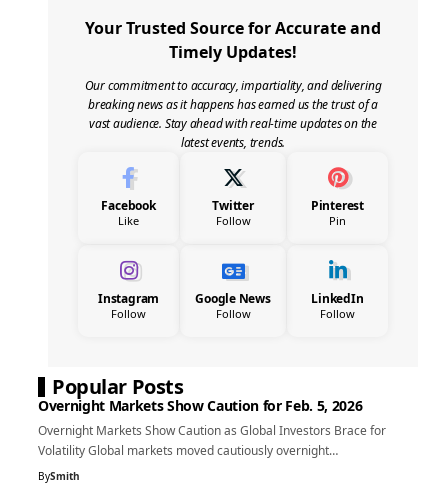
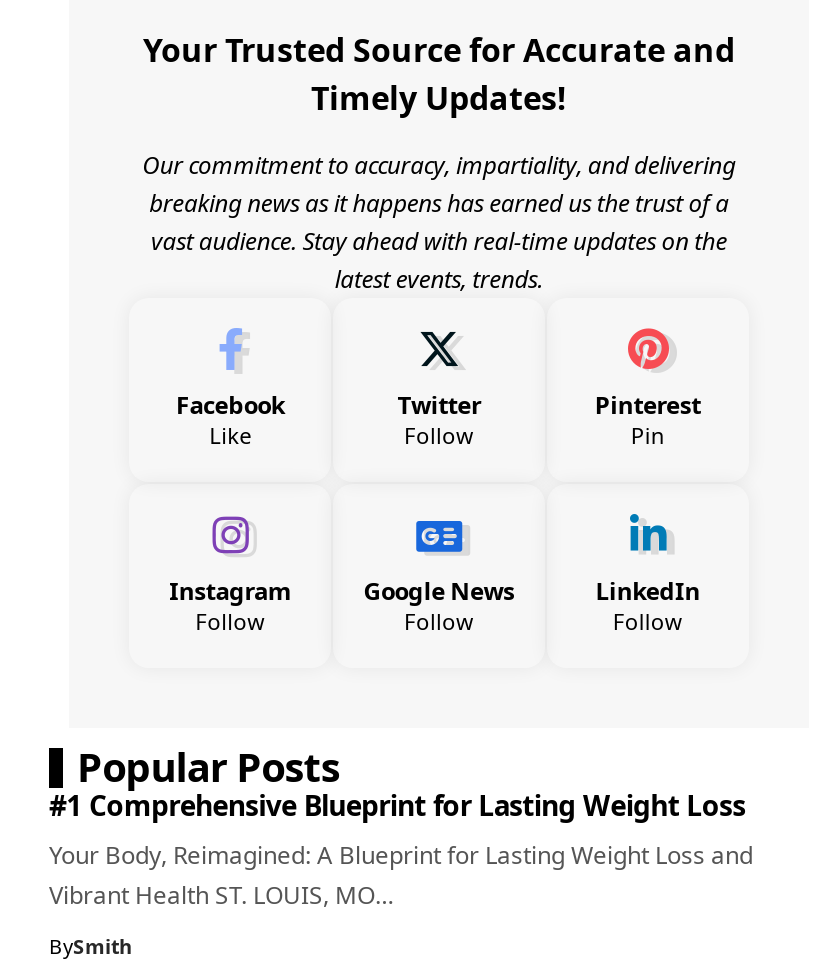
[38,396,386,459] Overnight Markets Show Caution for Feb. 5, 2026 | Overnight Markets Show Caution as Global Investors Brace for | Volatility Global markets moved cautiously overnight… -> [49,787,753,913] #1 Comprehensive Blueprint for Lasting Weight Loss | Your Body, Reimagined: A Blueprint for Lasting Weight Loss and | Vibrant Health ST. LOUIS, MO…

